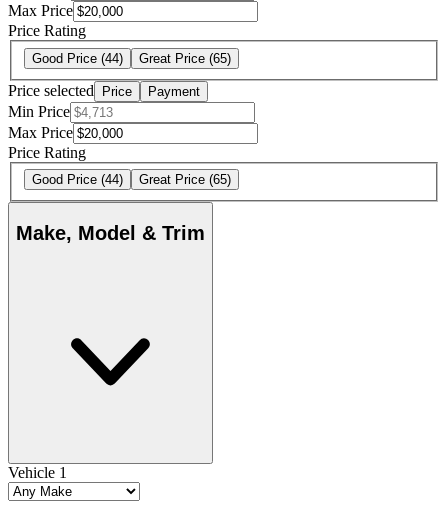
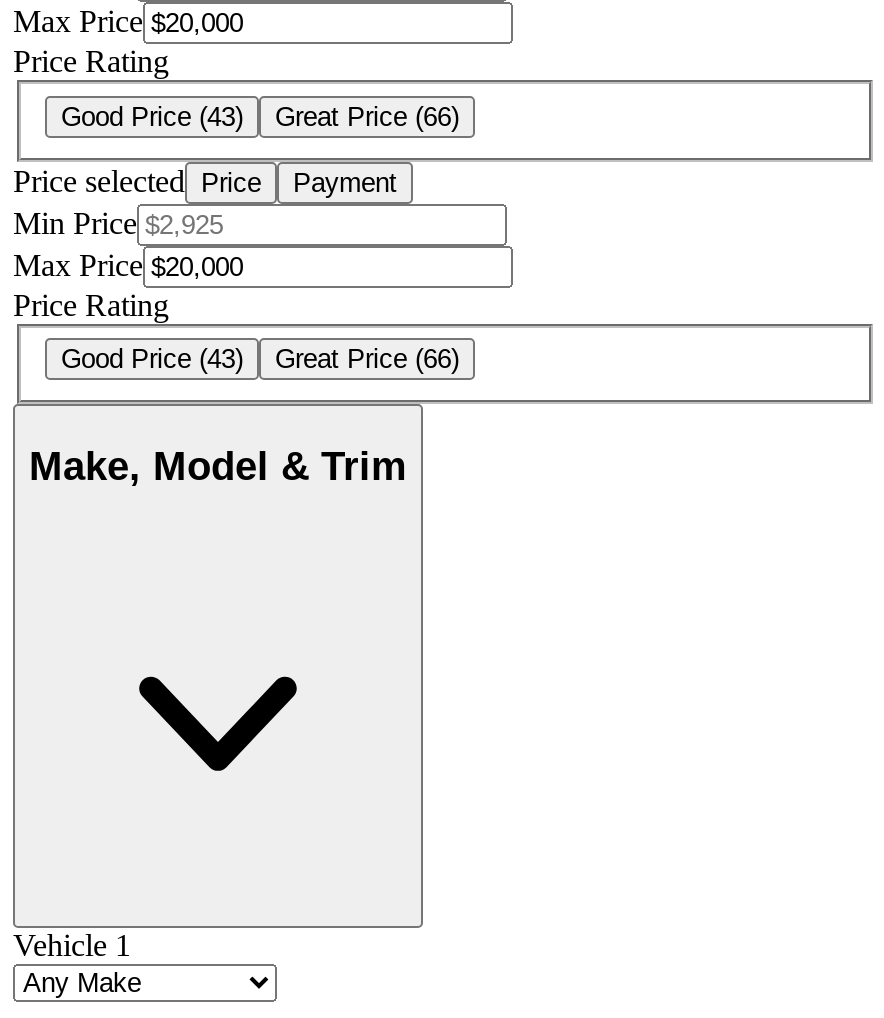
[32,51,123,66] Good Price (44) -> [61,102,243,132] Good Price (43)
[139,51,231,66] Great Price (65) -> [275,102,459,132] Great Price (66)
[32,172,123,187] Good Price (44) -> [61,345,243,375] Good Price (43)
[139,172,231,187] Great Price (65) -> [275,345,459,375] Great Price (66)

